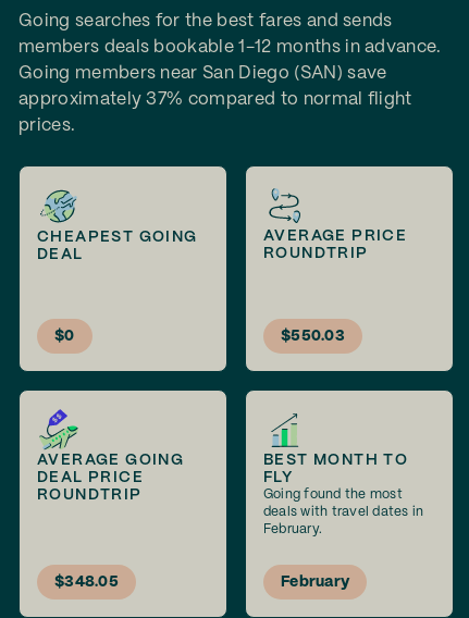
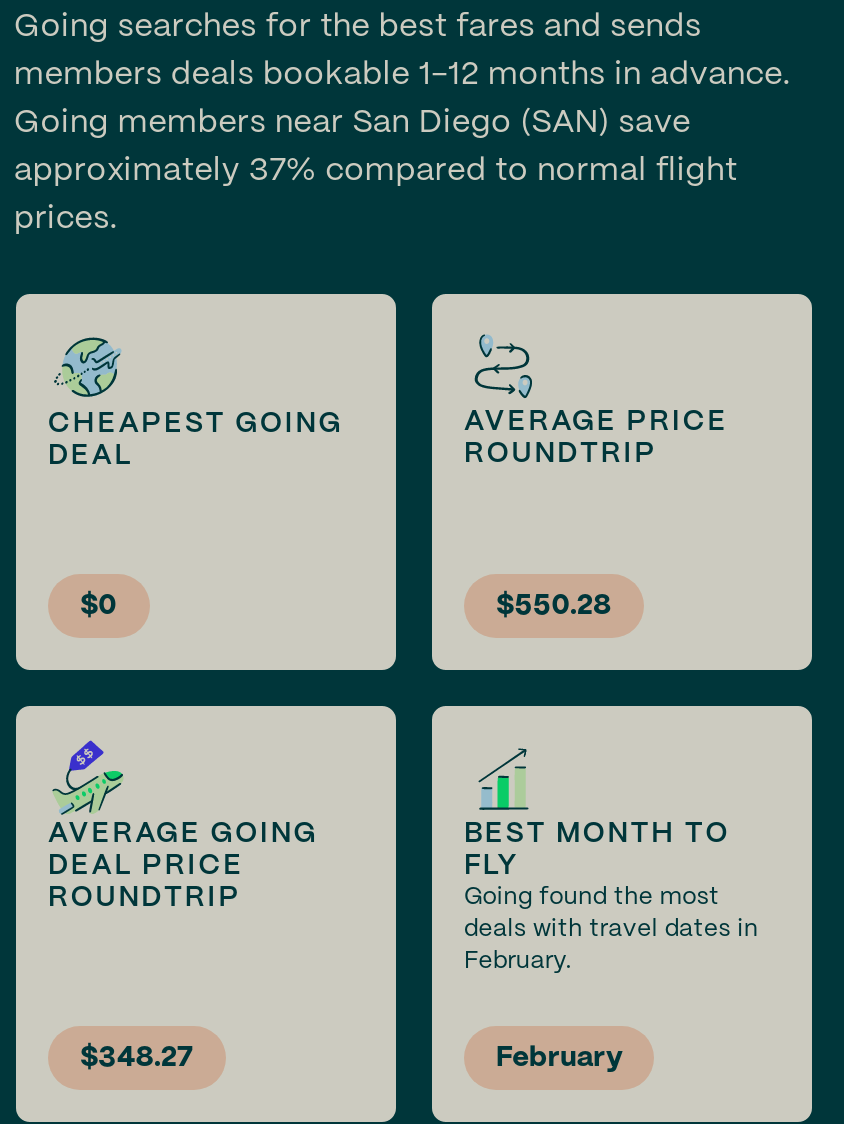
[281,329,345,344] $550.03 -> [496,592,612,620] $550.28
[54,574,119,590] $348.05 -> [80,1044,194,1072] $348.27

